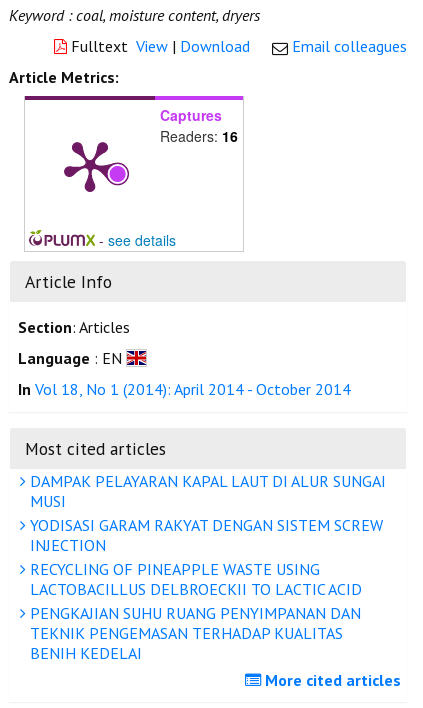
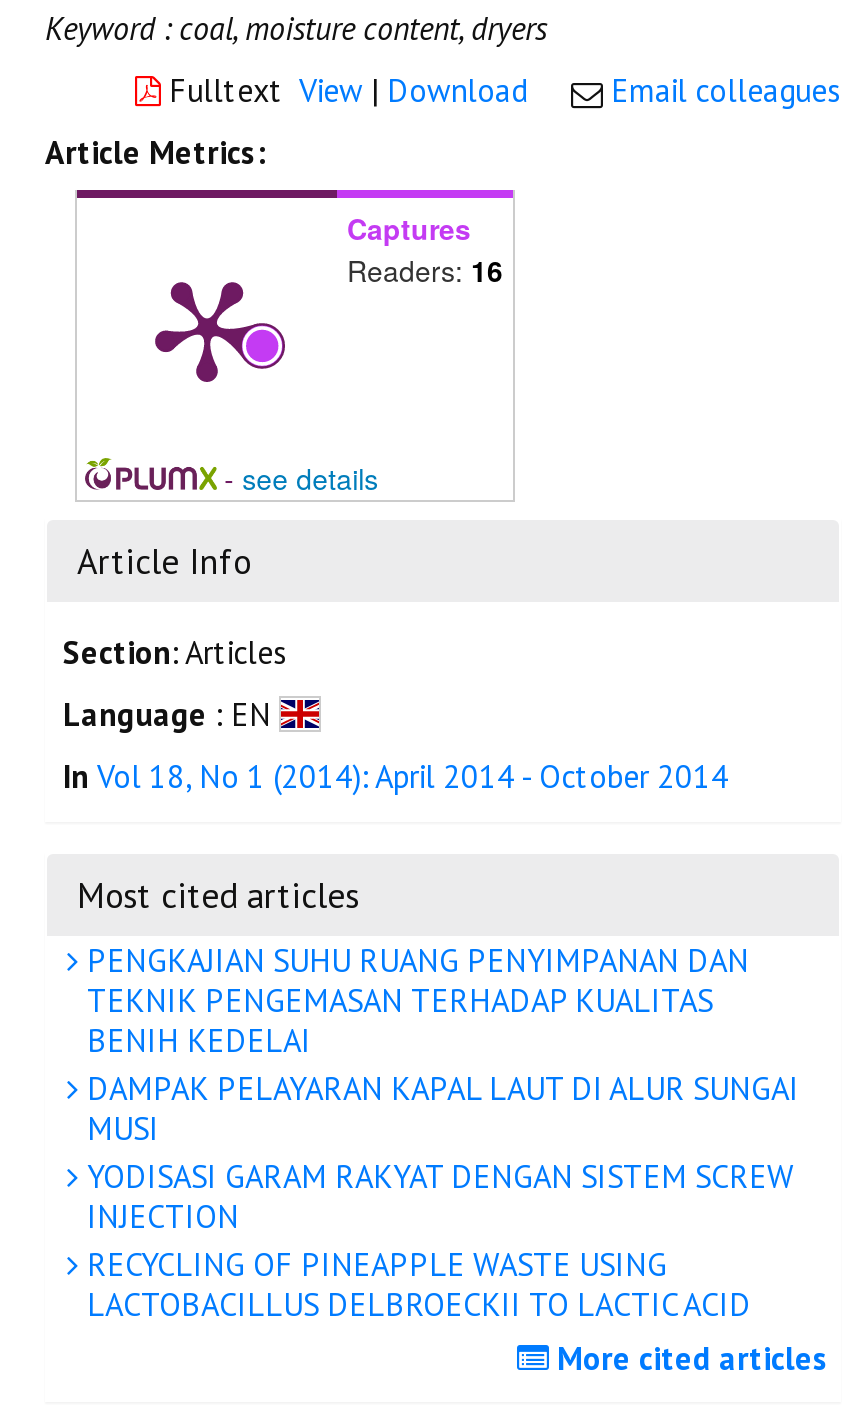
moved [26,471,386,599] -> [79,1069,799,1325]: DAMPAK PELAYARAN KAPAL LAUT DI ALUR SUNGAI | MUSI | YODISASI GARAM RAKYAT DENGAN SISTEM SCREW | INJECTION | RECYCLING OF PINEAPPLE WASTE USING | LACTOBACILLUS DELBROECKII TO LACTIC ACID
moved [26,603,361,663] -> [79,941,749,1061]: PENGKAJIAN SUHU RUANG PENYIMPANAN DAN | TEKNIK PENGEMASAN TERHADAP KUALITAS | BENIH KEDELAI

